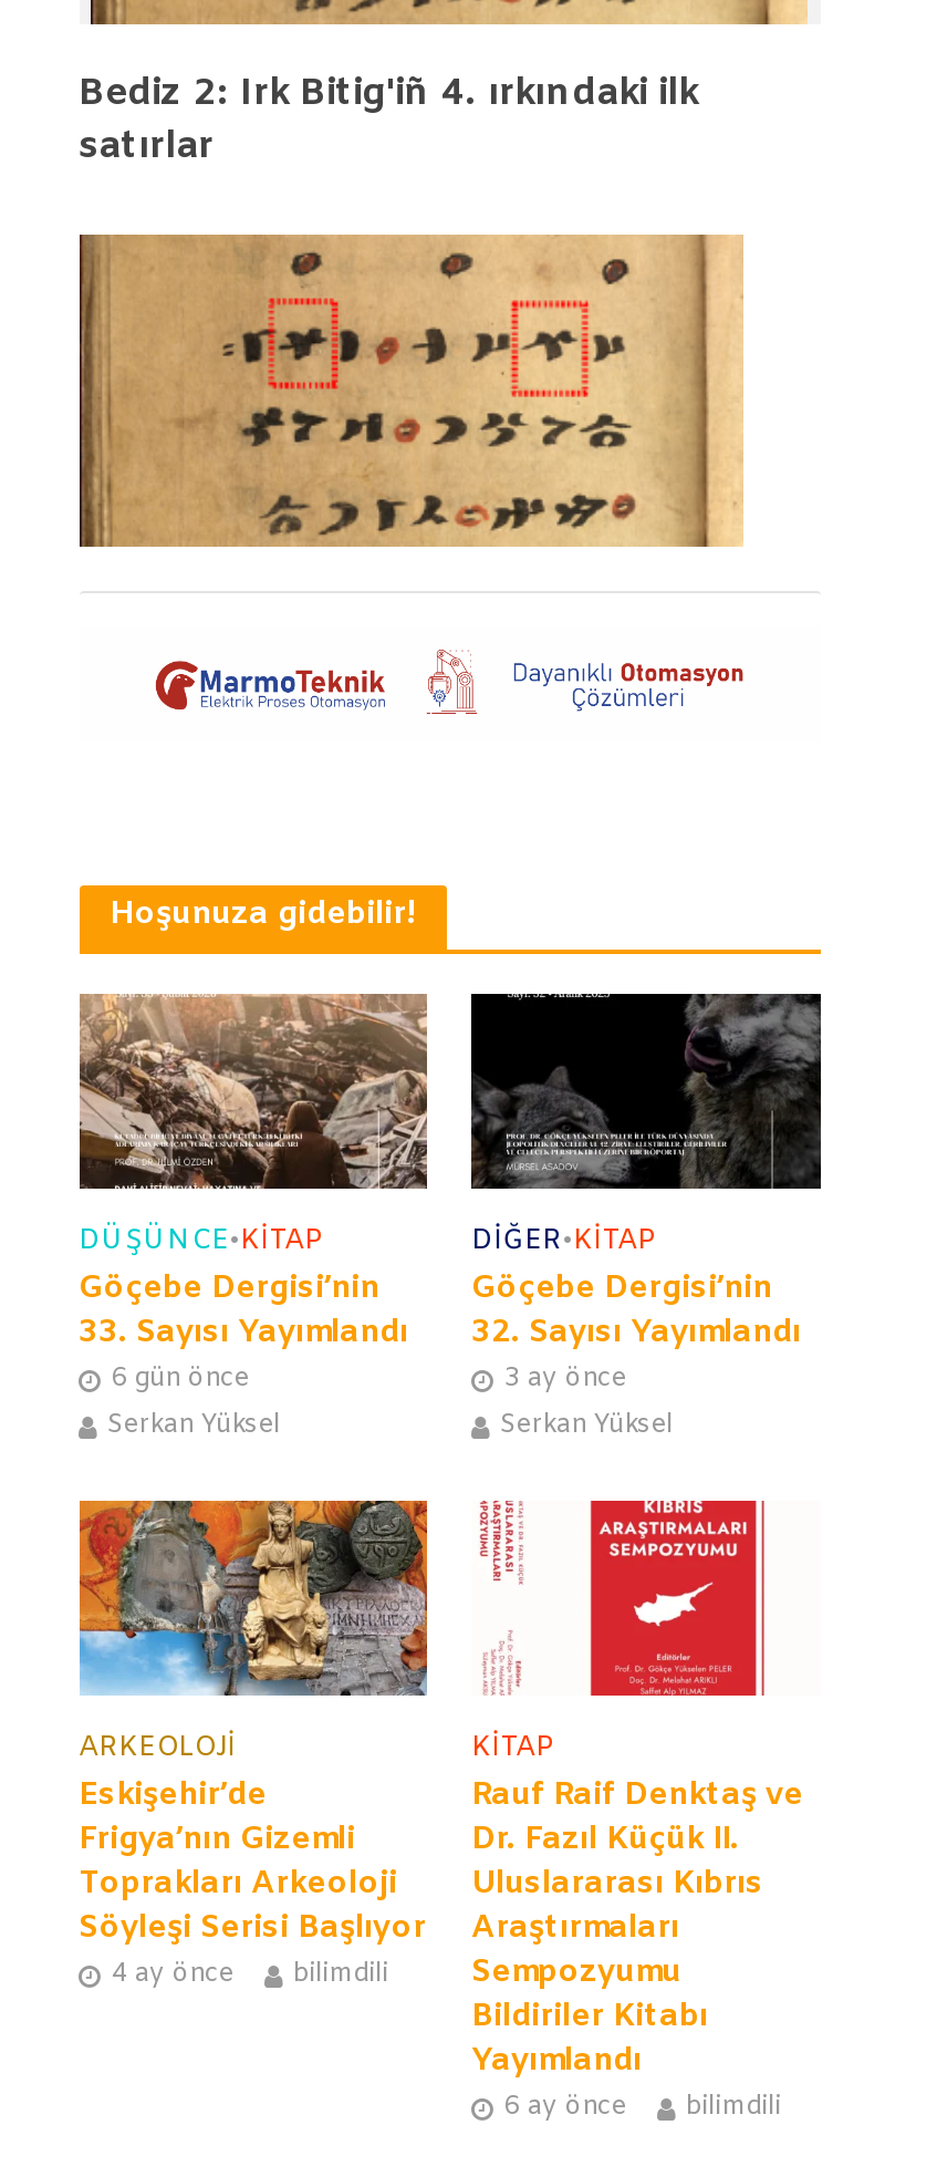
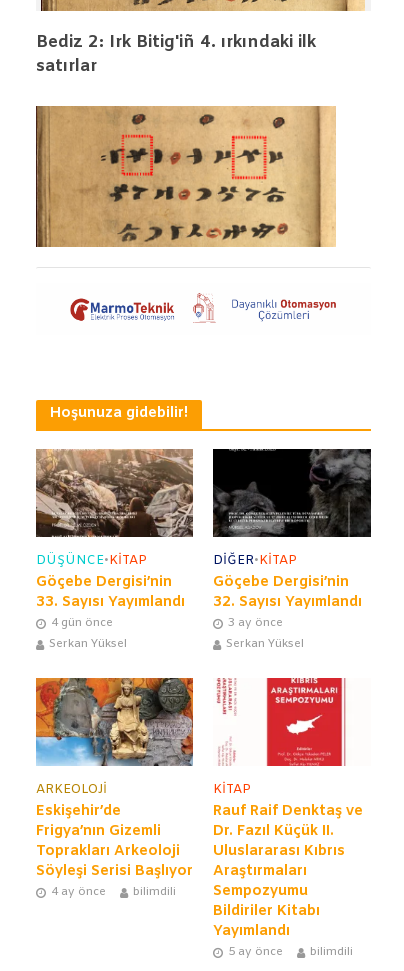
[112,1361,249,1397] 6 gün önce -> [50,615,112,631] 4 gün önce
[504,2090,781,2125] 6 ay önce bilimdili -> [228,944,353,960] 5 ay önce bilimdili

